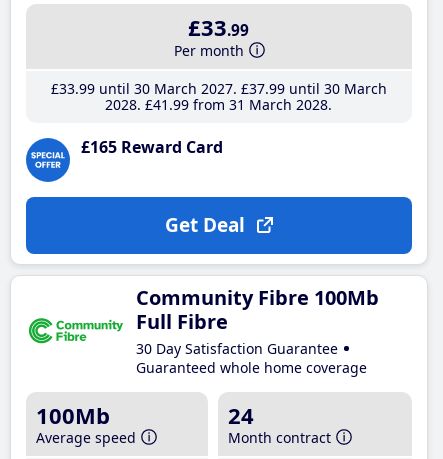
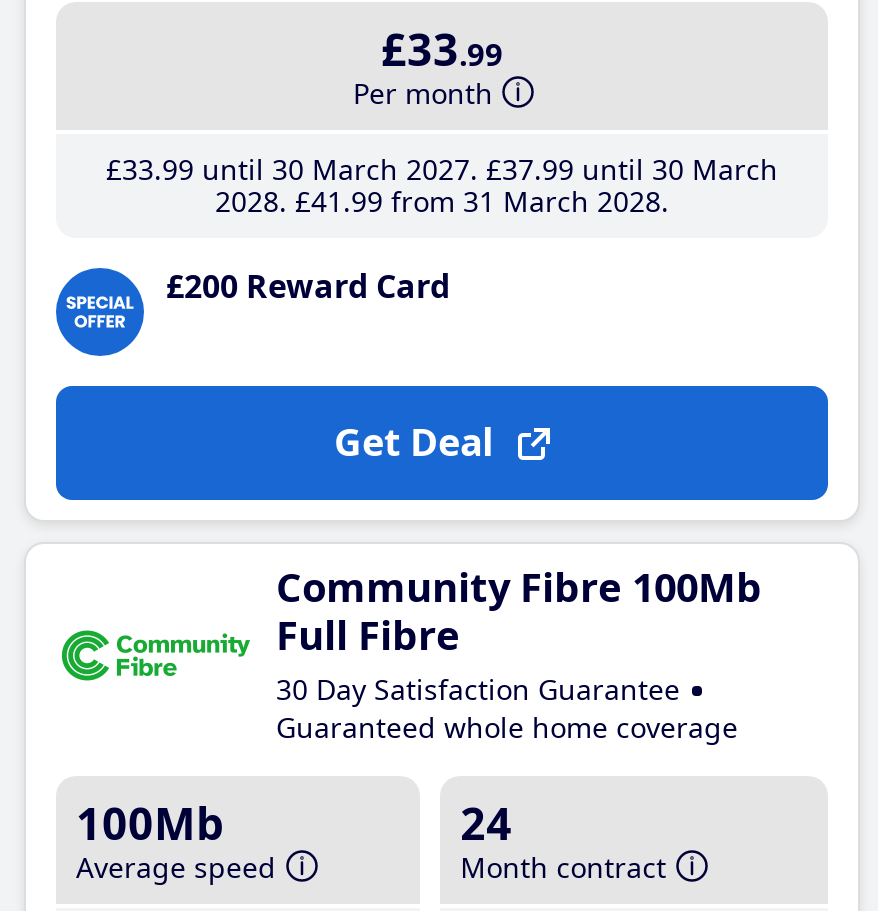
[81,135,223,157] £165 Reward Card -> [166,264,450,308] £200 Reward Card

